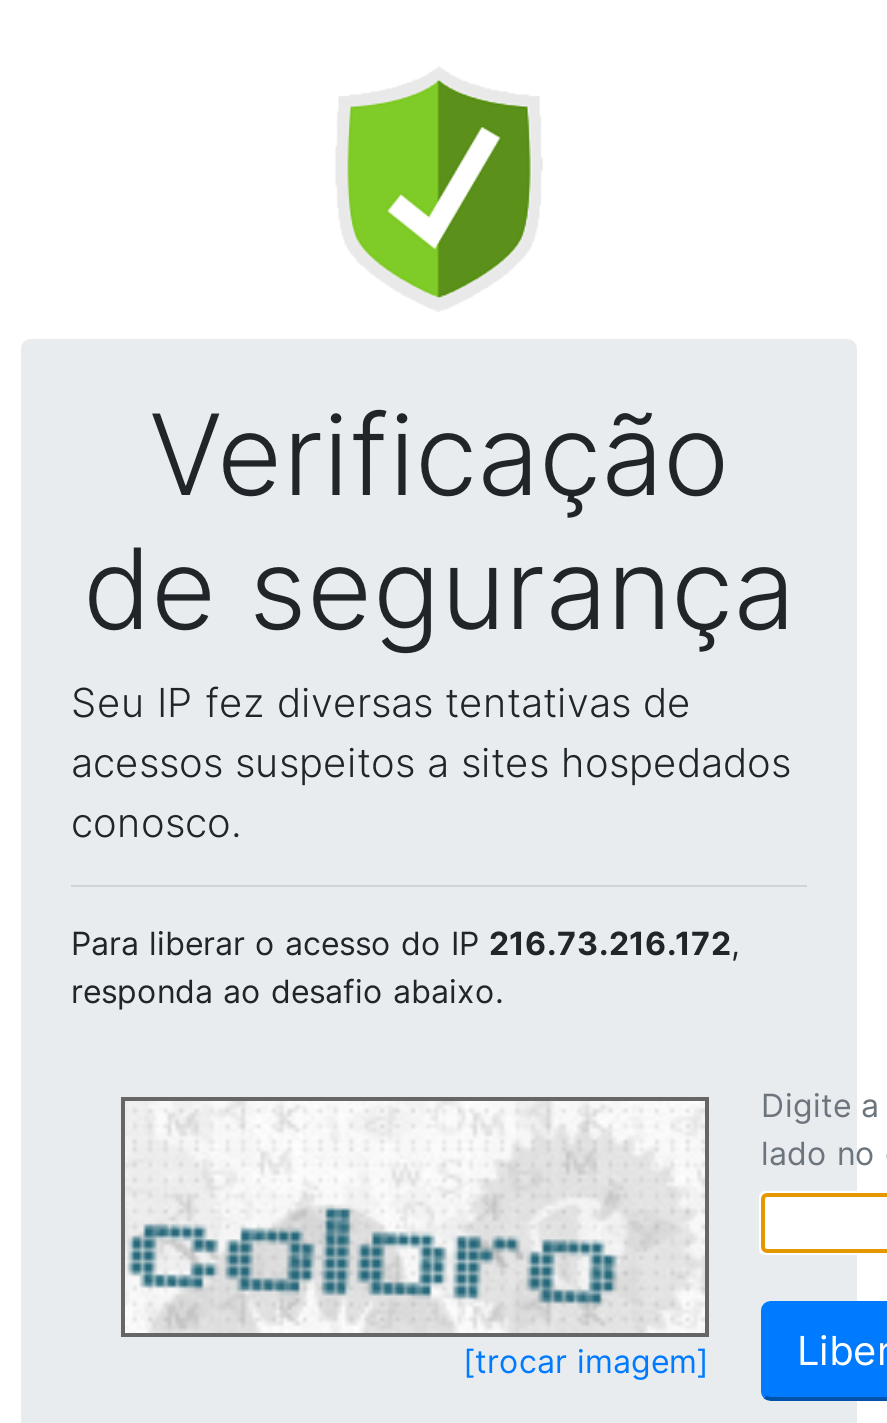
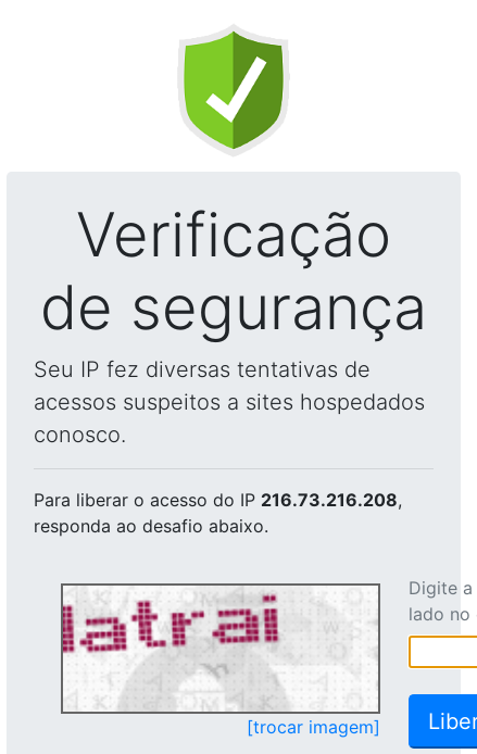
[71,923,739,963] Para liberar o acesso do IP 216.73.216.172, -> [34,489,402,511] Para liberar o acesso do IP 216.73.216.208,
[125,1115,681,1331] [image] -> [62,592,365,709] [image]

